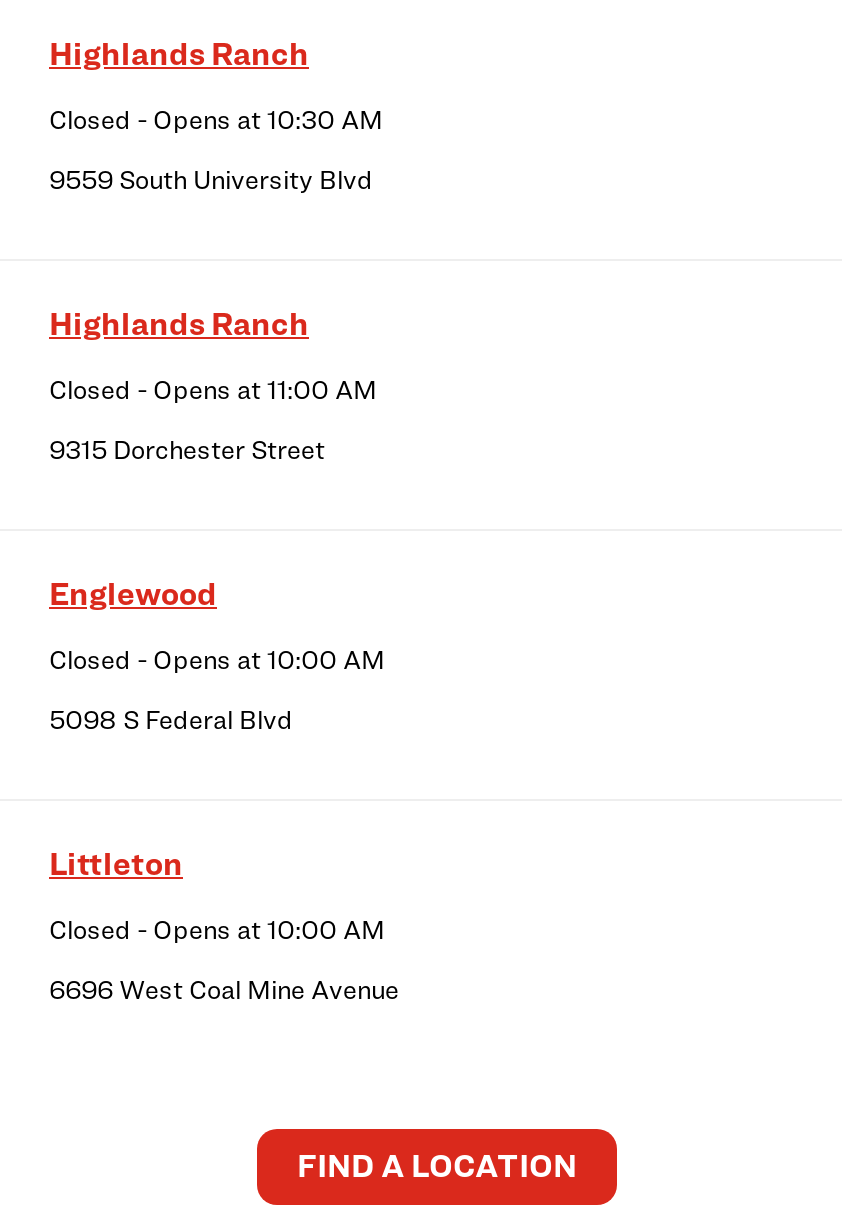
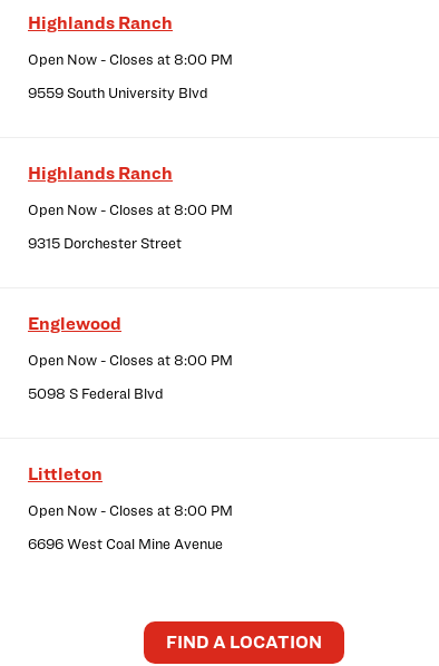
[49,104,383,136] Closed - Opens at 10:30 AM -> [28,50,233,68] Open Now - Closes at 8:00 PM
[49,374,377,406] Closed - Opens at 11:00 AM -> [28,201,233,219] Open Now - Closes at 8:00 PM
[49,644,385,676] Closed - Opens at 10:00 AM -> [28,351,233,369] Open Now - Closes at 8:00 PM
[49,914,385,946] Closed - Opens at 10:00 AM -> [28,502,233,519] Open Now - Closes at 8:00 PM

